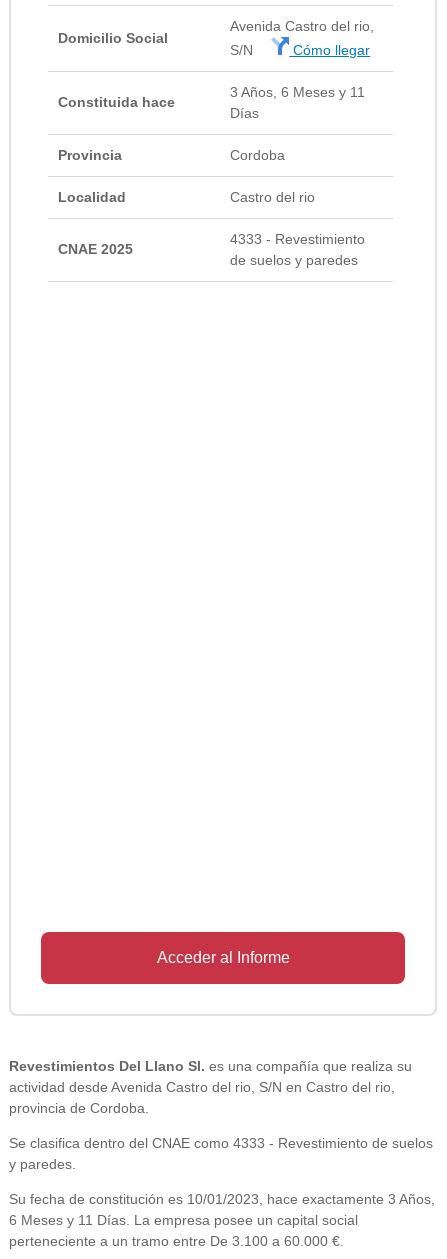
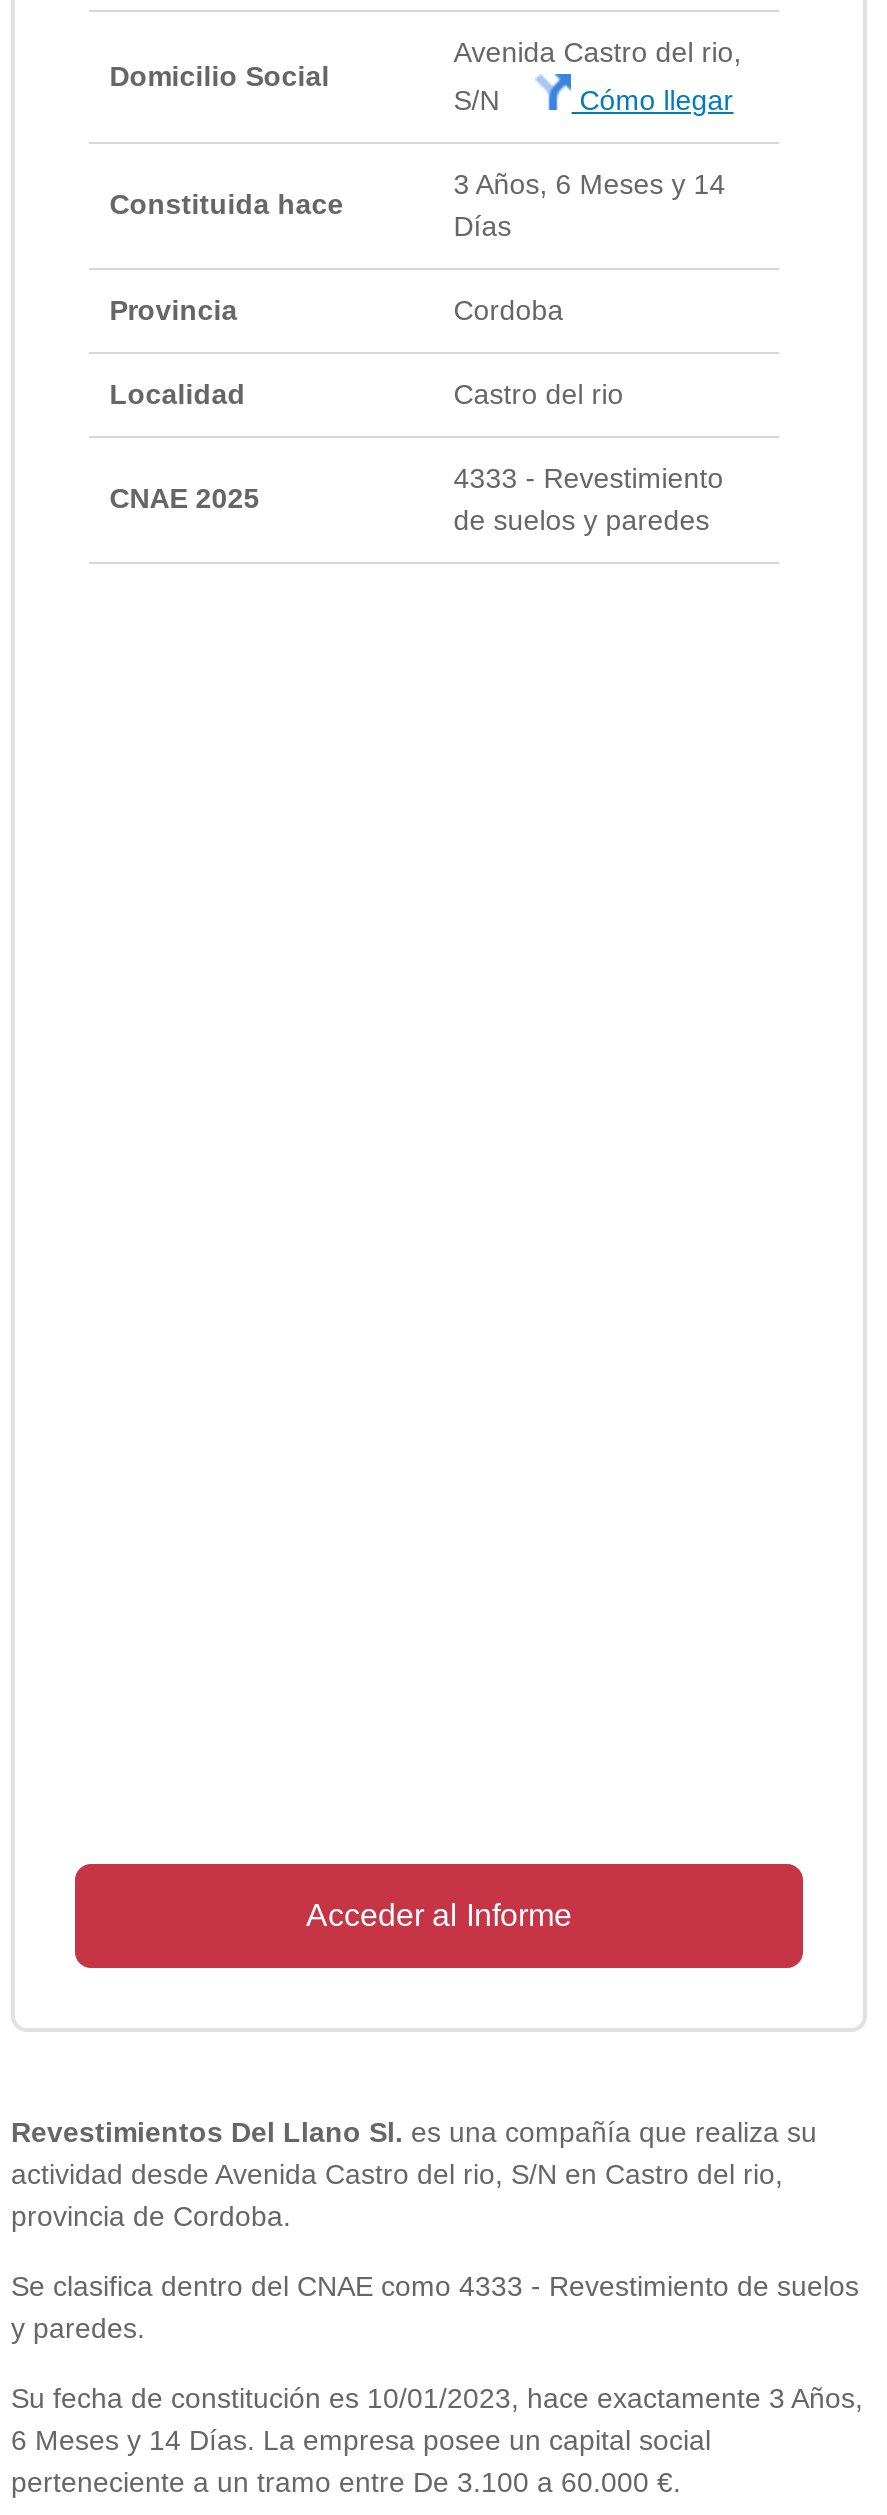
[230,84,365,100] 3 Años, 6 Meses y 11 -> [454,168,726,200] 3 Años, 6 Meses y 14
[9,1212,358,1228] 6 Meses y 11 Días. La empresa posee un capital social -> [11,2424,711,2456] 6 Meses y 14 Días. La empresa posee un capital social

